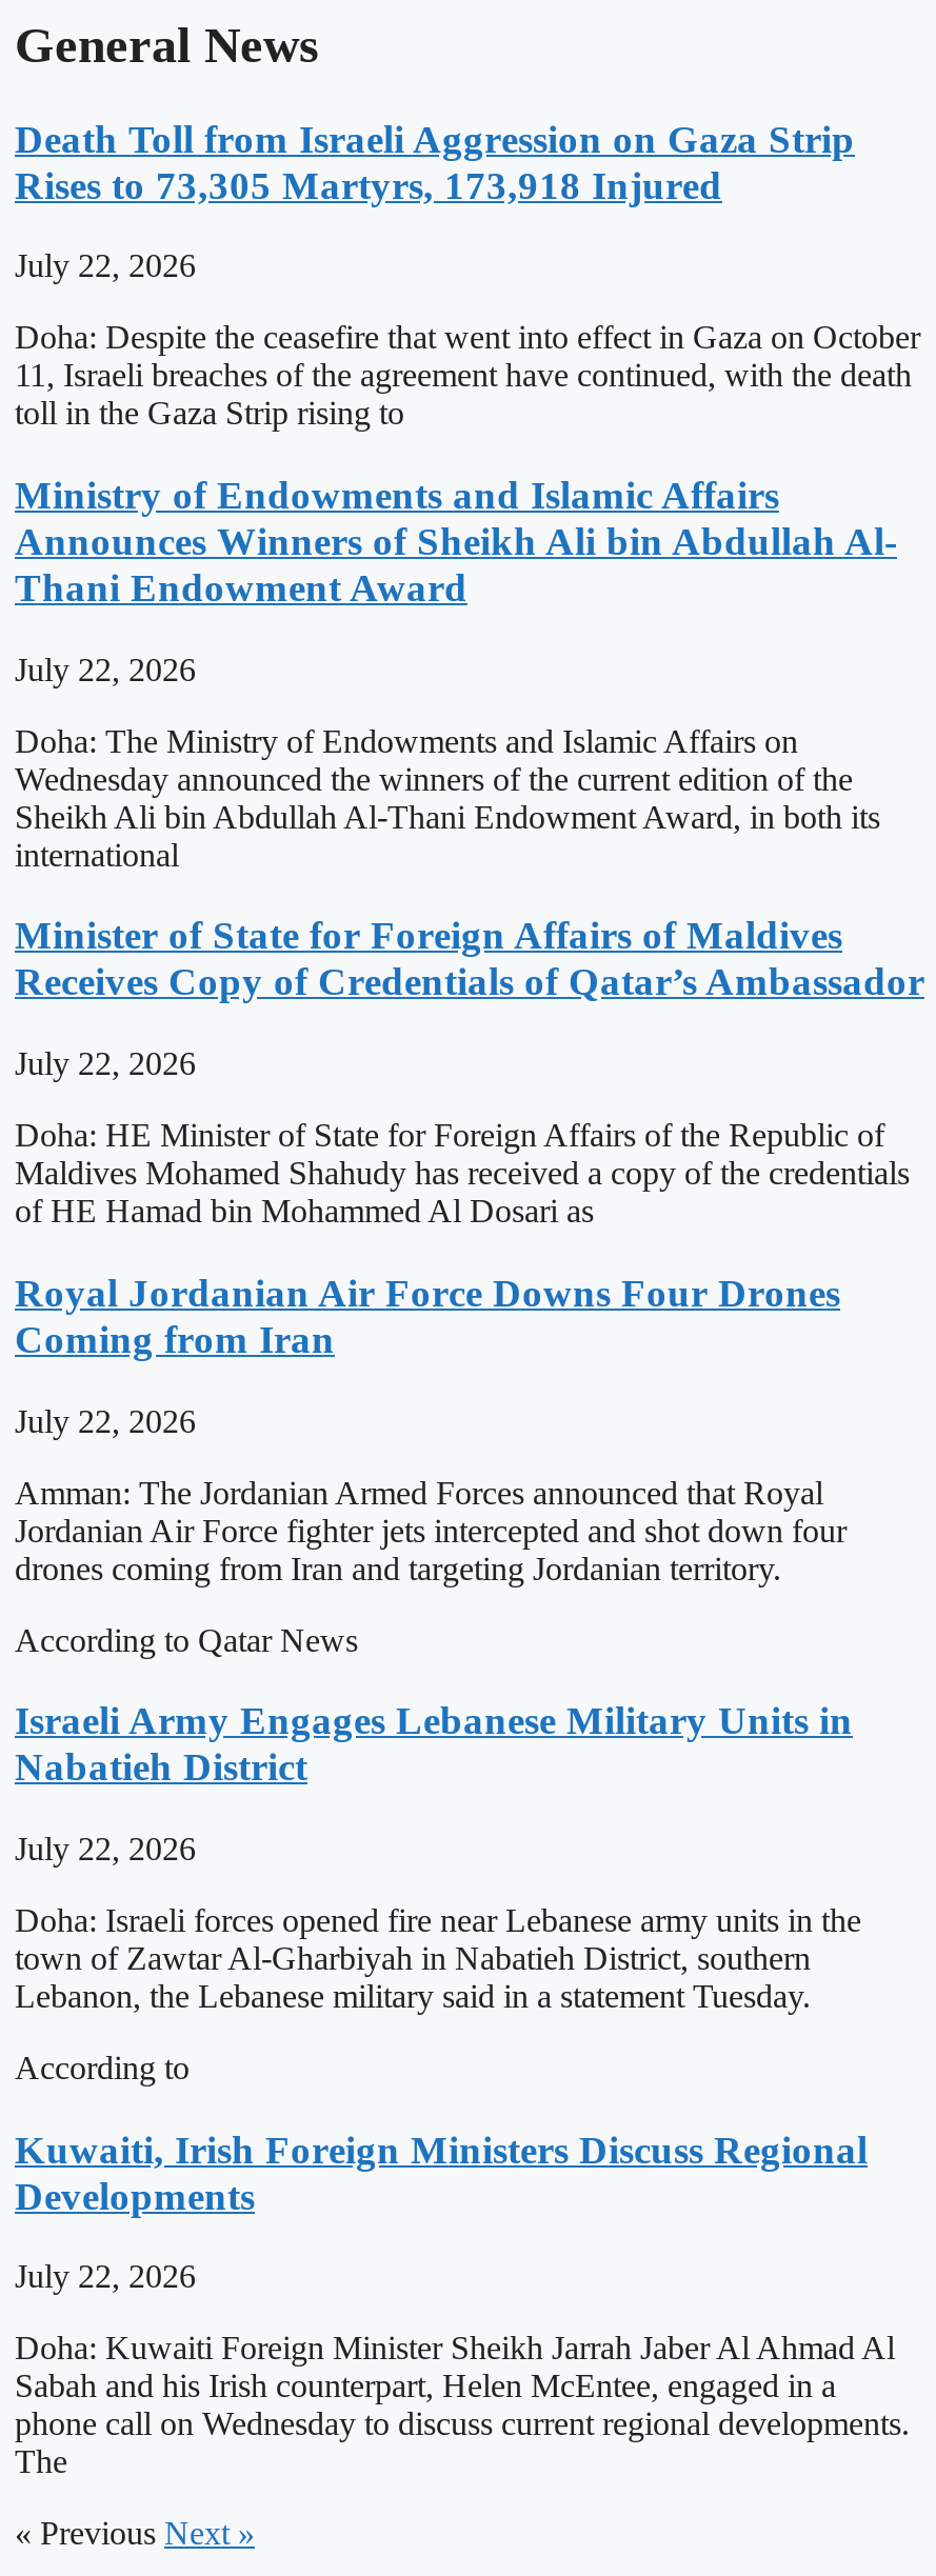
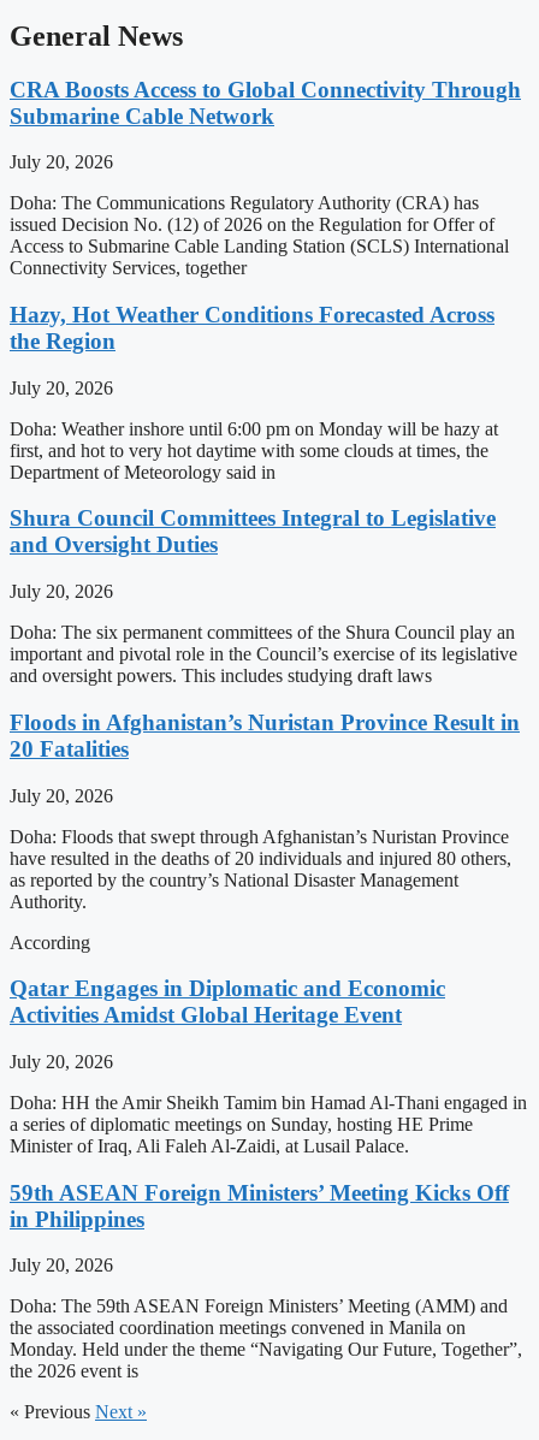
[15,116,924,2480] Death Toll from Israeli Aggression on Gaza Strip | Rises to 73,305 Martyrs, 173,918 Injured | July 22, 2026 | Doha: Despite the ceasefire that went into effect in Gaza on October | 11, Israeli breaches of the agreement have continued, with the death | toll in the Gaza Strip rising to | Ministry of Endowments and Islamic Affairs | Announces Winners of Sheikh Ali bin Abdullah Al- | Thani Endowment Award | July 22, 2026 | Doha: The Ministry of Endowments and Islamic Affairs on | Wednesday announced the winners of the current edition of the | Sheikh Ali bin Abdullah Al-Thani Endowment Award, in both its | international | Minister of State for Foreign Affairs of Maldives | Receives Copy of Credentials of Qatar’s Ambassador | July 22, 2026 | Doha: HE Minister of State for Foreign Affairs of the Republic of | Maldives Mohamed Shahudy has received a copy of the credentials | of HE Hamad bin Mohammed Al Dosari as | Royal Jordanian Air Force Downs Four Drones | Coming from Iran | July 22, 2026 | Amman: The Jordanian Armed Forces announced that Royal | Jordanian Air Force fighter jets intercepted and shot down four | drones coming from Iran and targeting Jordanian territory. | According to Qatar News | Israeli Army Engages Lebanese Military Units in | Nabatieh District | July 22, 2026 | Doha: Israeli forces opened fire near Lebanese army units in the | town of Zawtar Al-Gharbiyah in Nabatieh District, southern | Lebanon, the Lebanese military said in a statement Tuesday. | According to | Kuwaiti, Irish Foreign Ministers Discuss Regional | Developments | July 22, 2026 | Doha: Kuwaiti Foreign Minister Sheikh Jarrah Jaber Al Ahmad Al | Sabah and his Irish counterpart, Helen McEntee, engaged in a | phone call on Wednesday to discuss current regional developments. | The -> [10,77,527,1382] CRA Boosts Access to Global Connectivity Through | Submarine Cable Network | July 20, 2026 | Doha: The Communications Regulatory Authority (CRA) has | issued Decision No. (12) of 2026 on the Regulation for Offer of | Access to Submarine Cable Landing Station (SCLS) International | Connectivity Services, together | Hazy, Hot Weather Conditions Forecasted Across | the Region | July 20, 2026 | Doha: Weather inshore until 6:00 pm on Monday will be hazy at | first, and hot to very hot daytime with some clouds at times, the | Department of Meteorology said in | Shura Council Committees Integral to Legislative | and Oversight Duties | July 20, 2026 | Doha: The six permanent committees of the Shura Council play an | important and pivotal role in the Council’s exercise of its legislative | and oversight powers. This includes studying draft laws | Floods in Afghanistan’s Nuristan Province Result in | 20 Fatalities | July 20, 2026 | Doha: Floods that swept through Afghanistan’s Nuristan Province | have resulted in the deaths of 20 individuals and injured 80 others, | as reported by the country’s National Disaster Management | Authority. | According | Qatar Engages in Diplomatic and Economic | Activities Amidst Global Heritage Event | July 20, 2026 | Doha: HH the Amir Sheikh Tamim bin Hamad Al-Thani engaged in | a series of diplomatic meetings on Sunday, hosting HE Prime | Minister of Iraq, Ali Faleh Al-Zaidi, at Lusail Palace. | 59th ASEAN Foreign Ministers’ Meeting Kicks Off | in Philippines | July 20, 2026 | Doha: The 59th ASEAN Foreign Ministers’ Meeting (AMM) and | the associated coordination meetings convened in Manila on | Monday. Held under the theme “Navigating Our Future, Together”, | the 2026 event is

